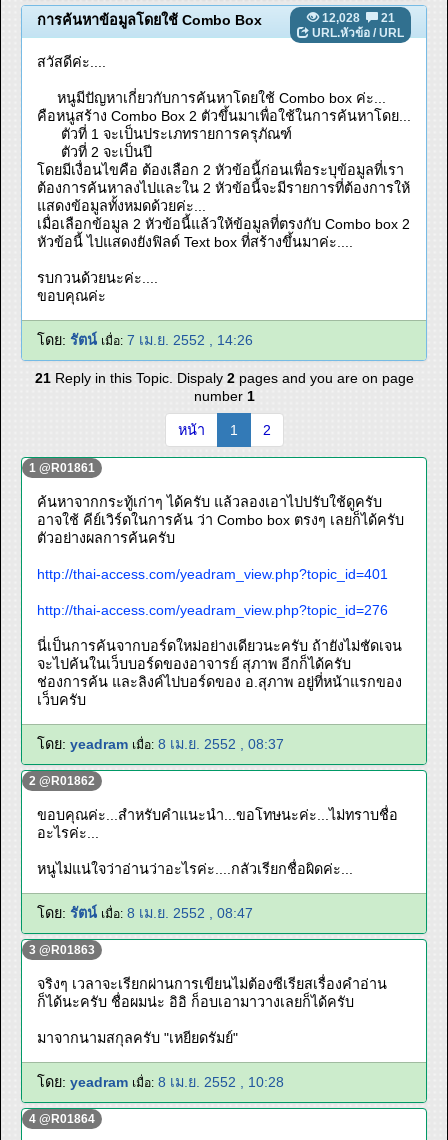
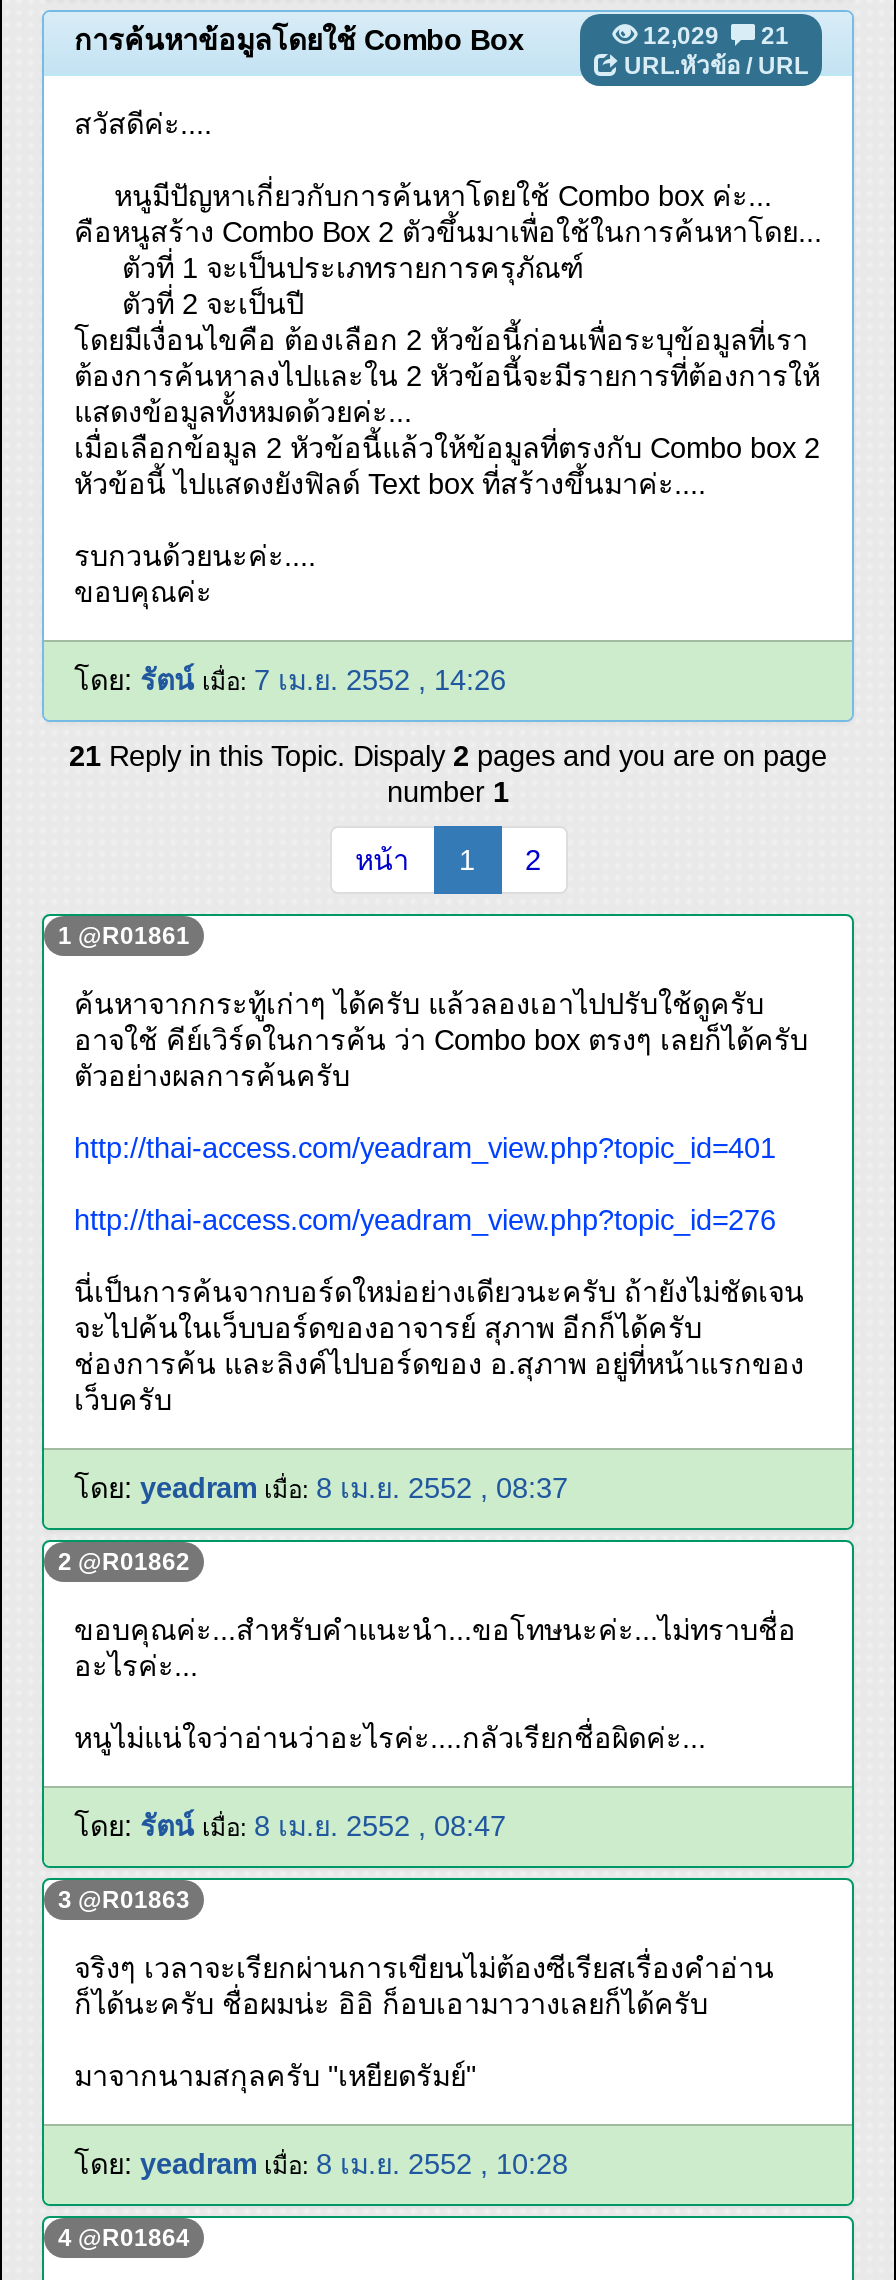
[318,11,365,25] 12,028 -> [637,22,731,50] 12,029

